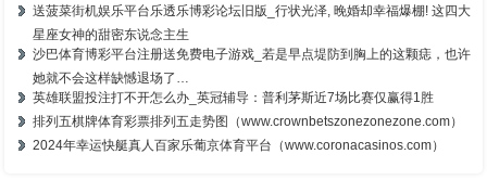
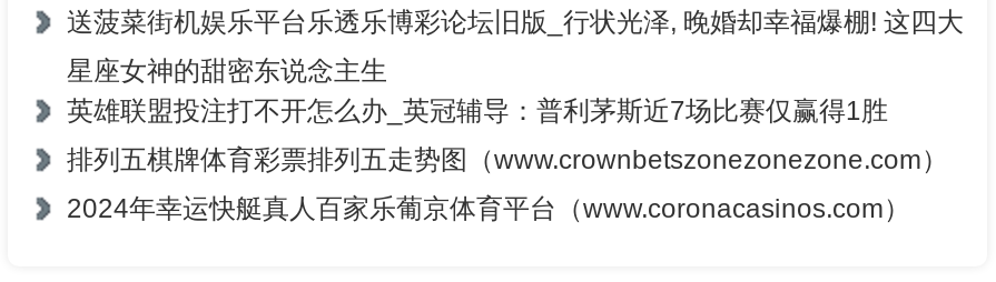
[33,47,471,86] 沙巴体育博彩平台注册送免费电子游戏_若是早点堤防到胸上的这颗痣，也许 | 她就不会这样缺憾退场了… -> none

